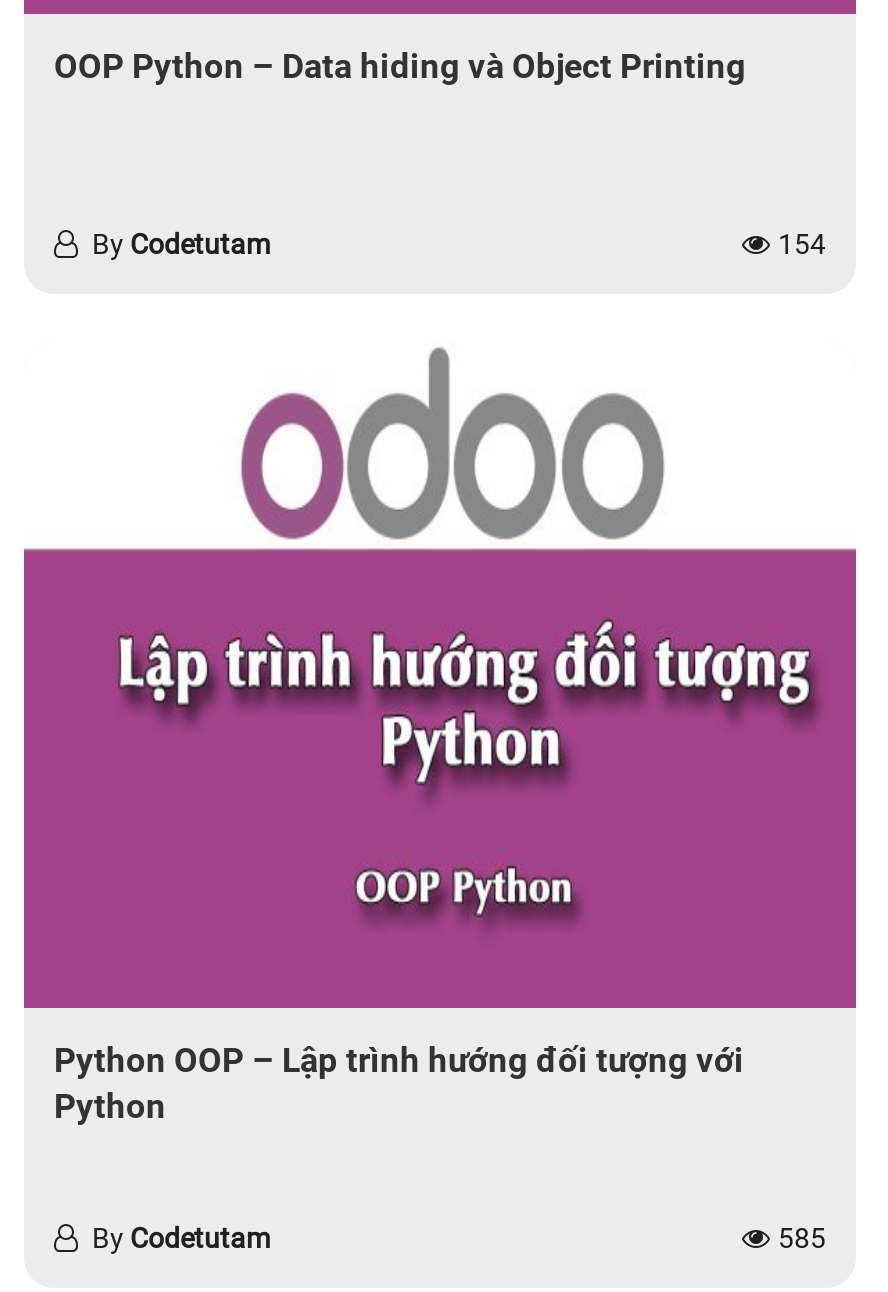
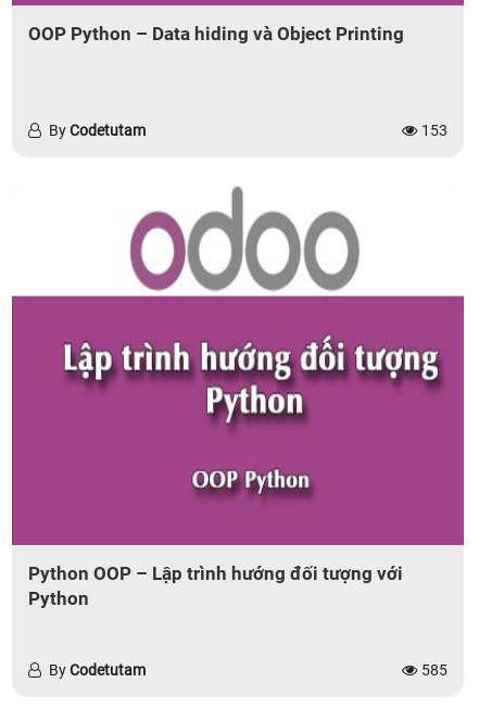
[778,227,826,259] 154 -> [421,121,448,139] 153

